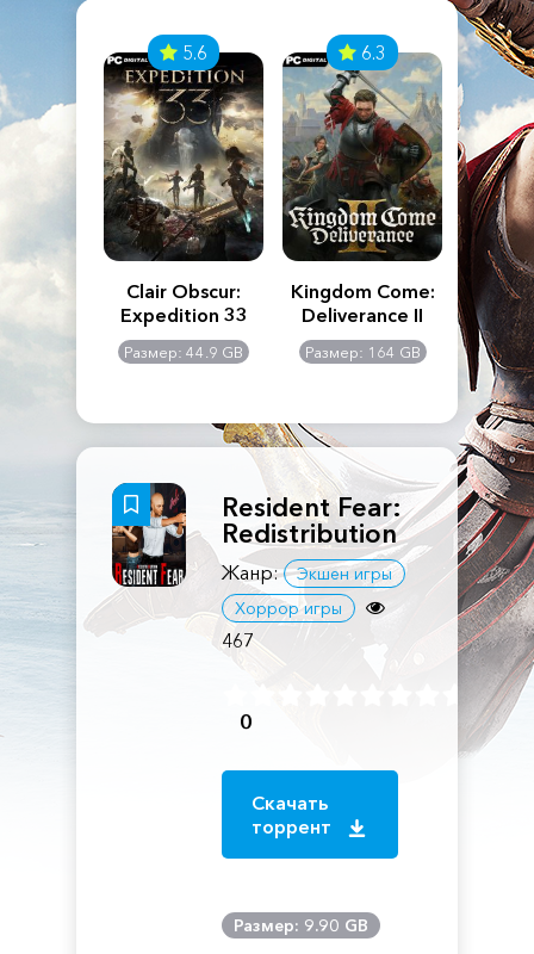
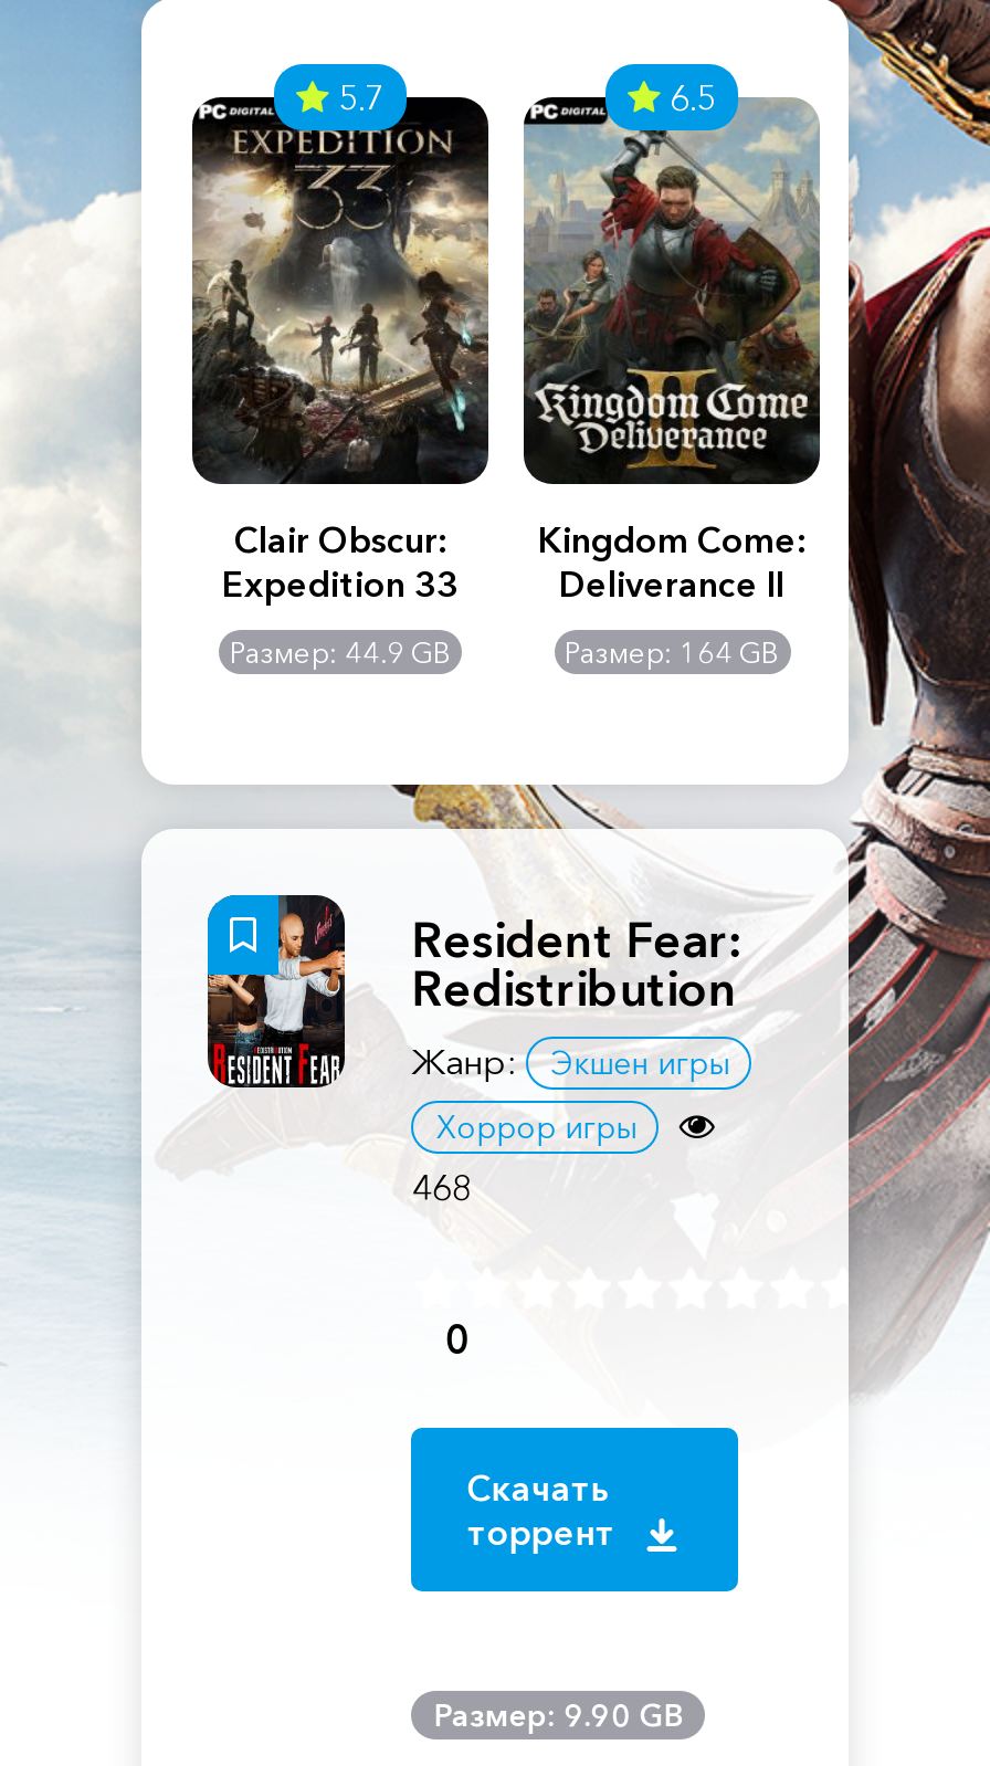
[178,41,207,64] 5.6 -> [329,75,385,119] 5.7
[356,41,386,64] 6.3 -> [661,75,716,119] 6.5
[222,628,254,652] 467 -> [412,1165,472,1209] 468

